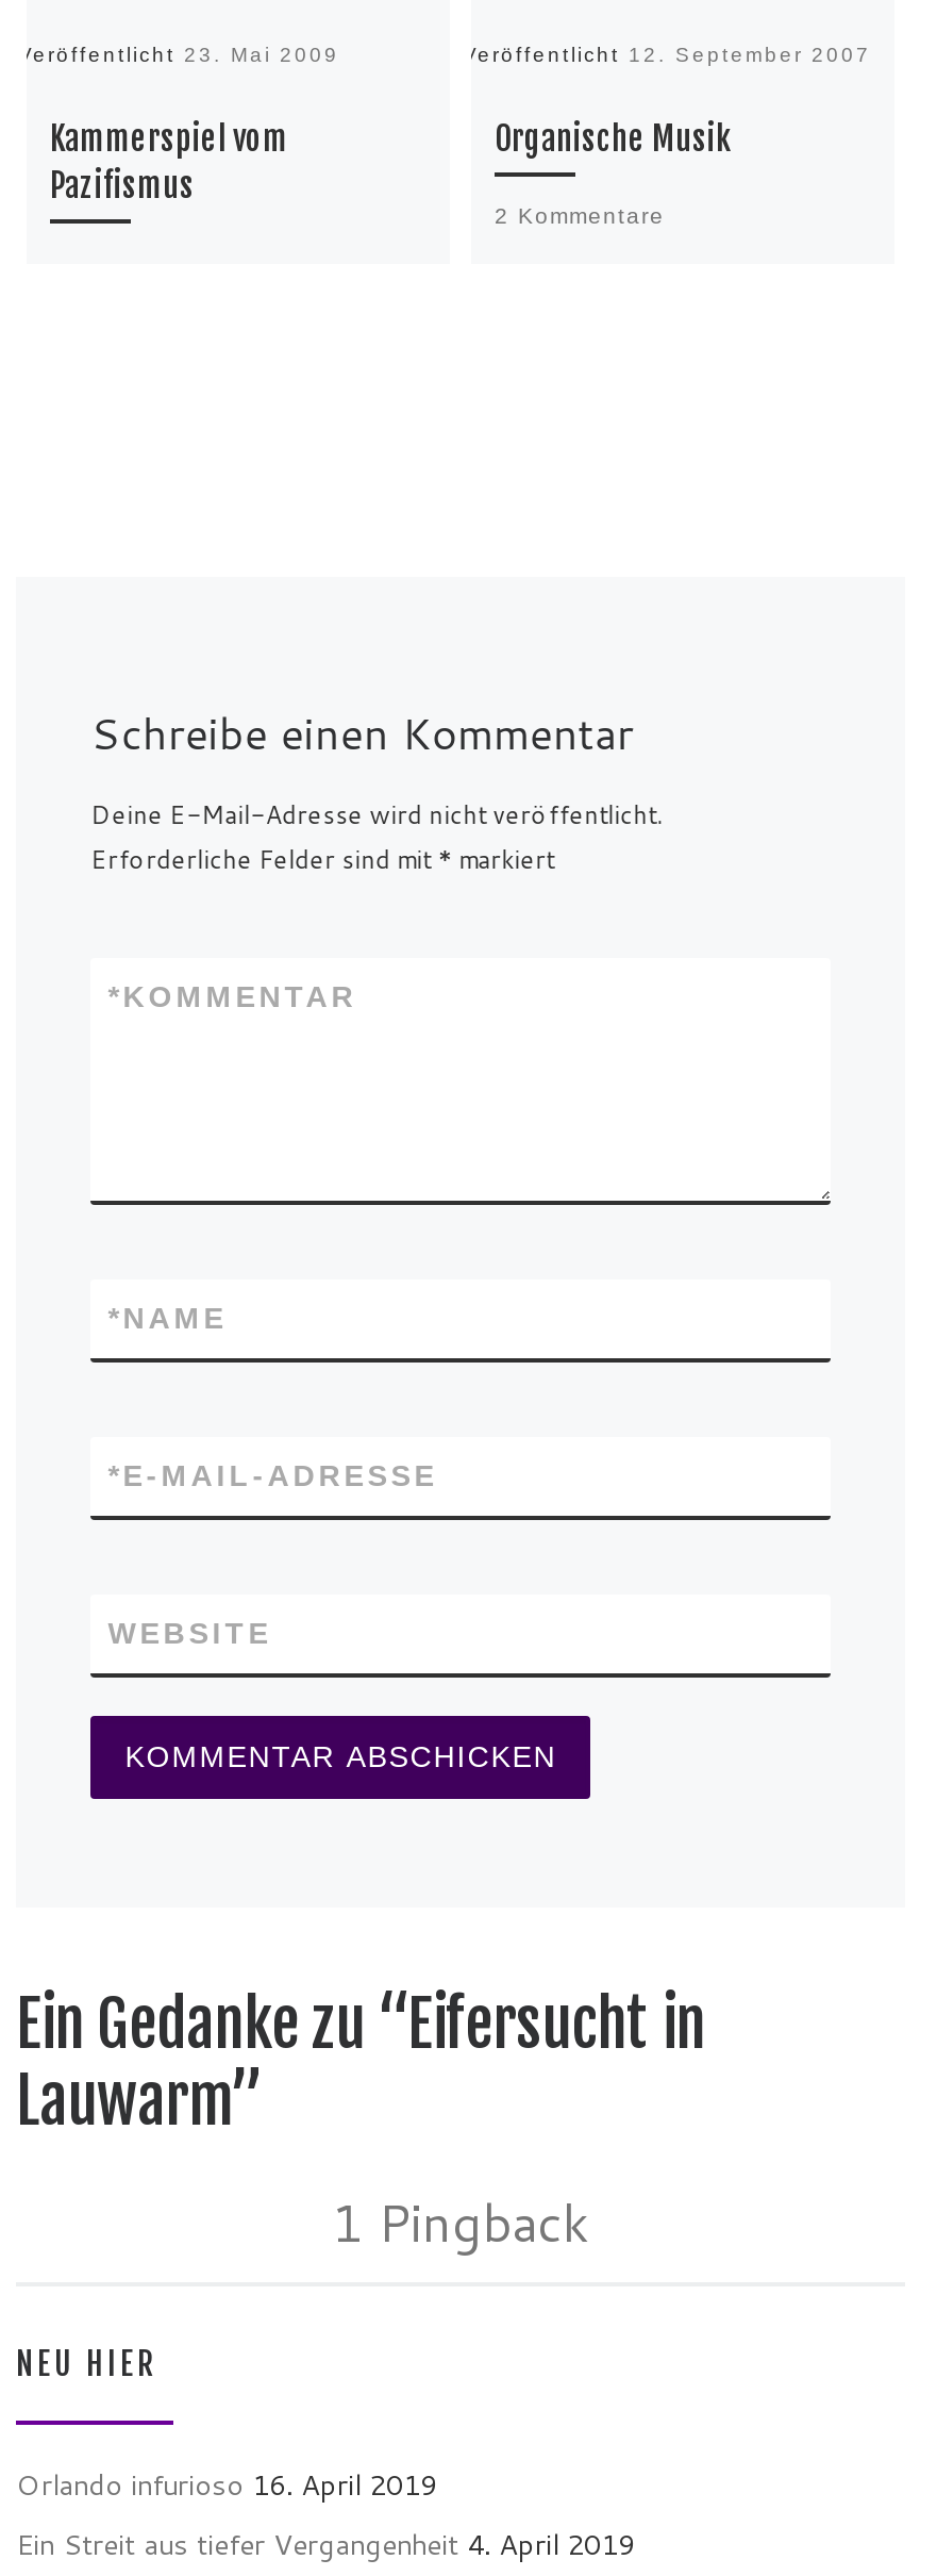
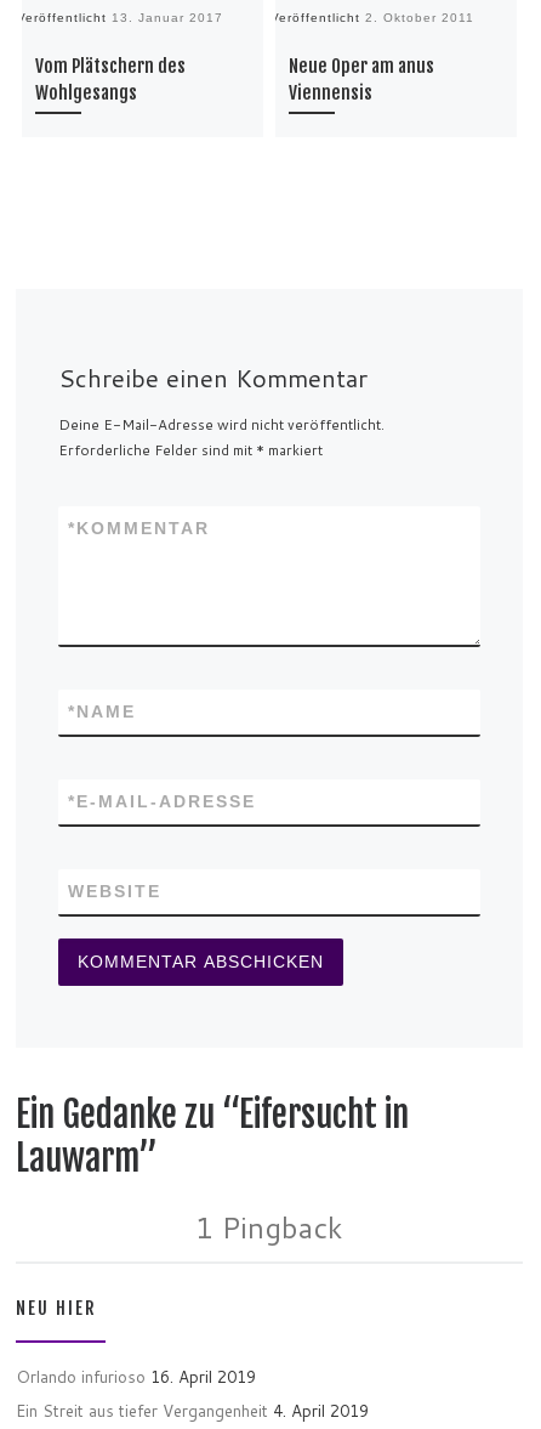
[18,43,339,207] Veröffentlicht 23. Mai 2009 | Kammerspiel vom | Pazifismus -> [17,11,223,105] Veröffentlicht 13. Januar 2017 | Vom Plätschern des | Wohlgesangs
[463,43,871,229] Veröffentlicht 12. September 2007 | Organische Musik | 2 Kommentare -> [270,11,474,105] Veröffentlicht 2. Oktober 2011 | Neue Oper am anus | Viennensis

